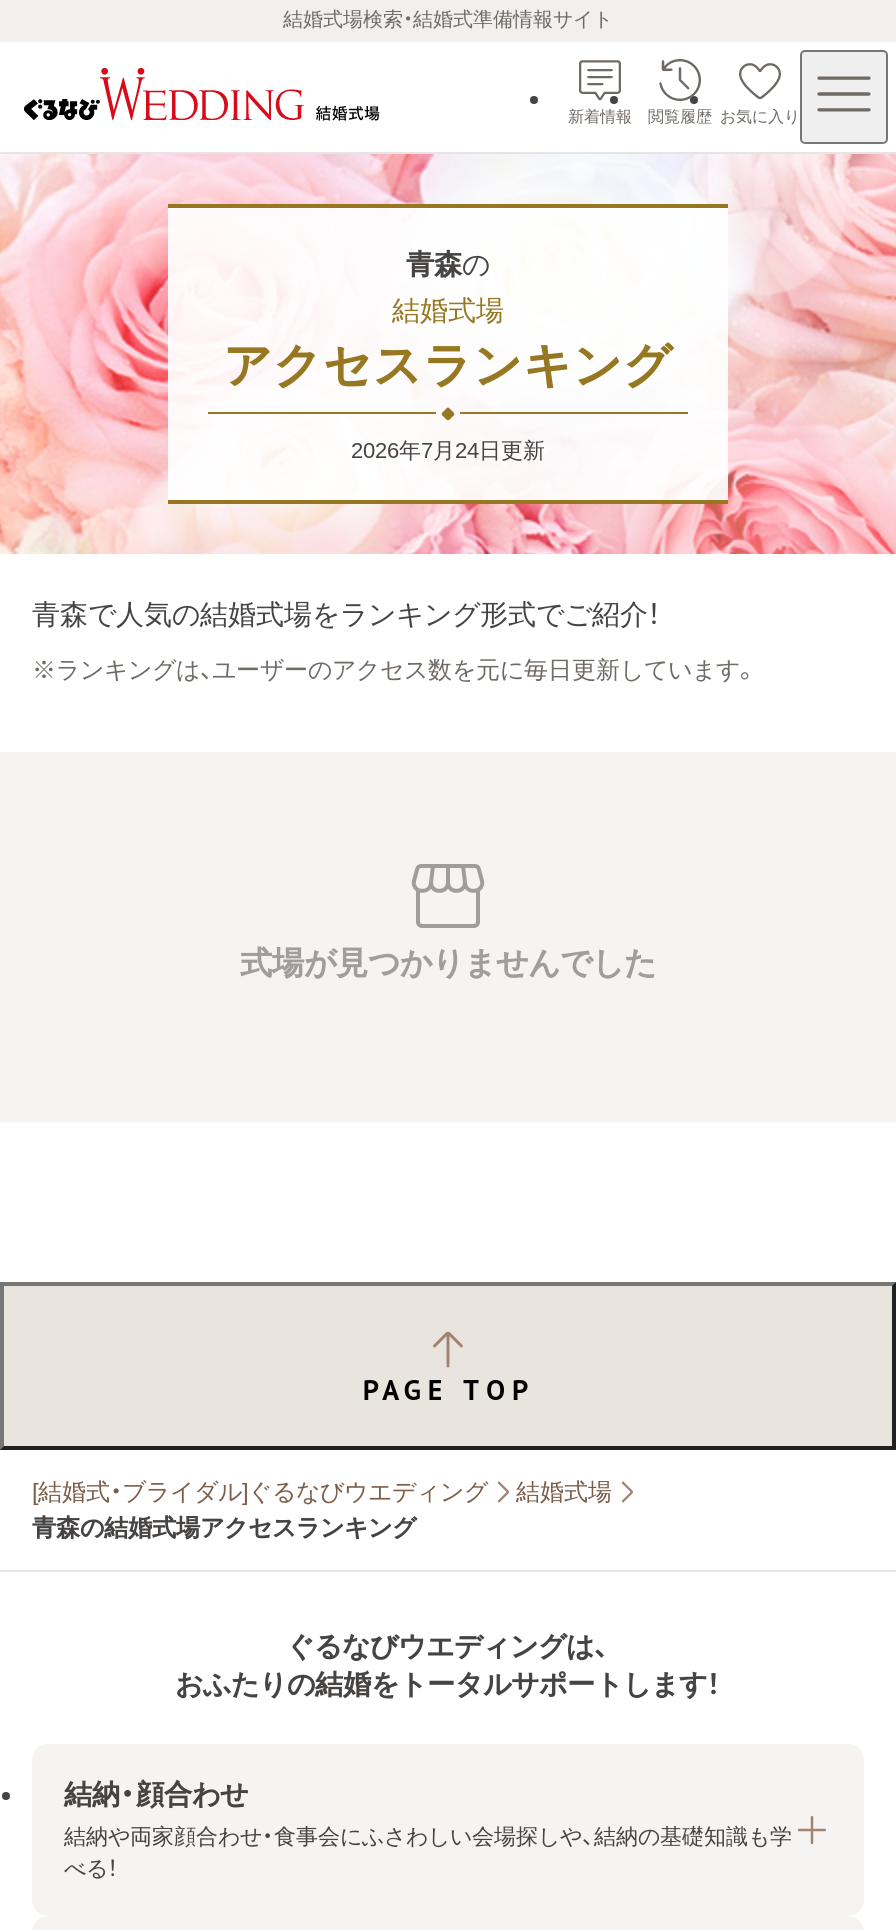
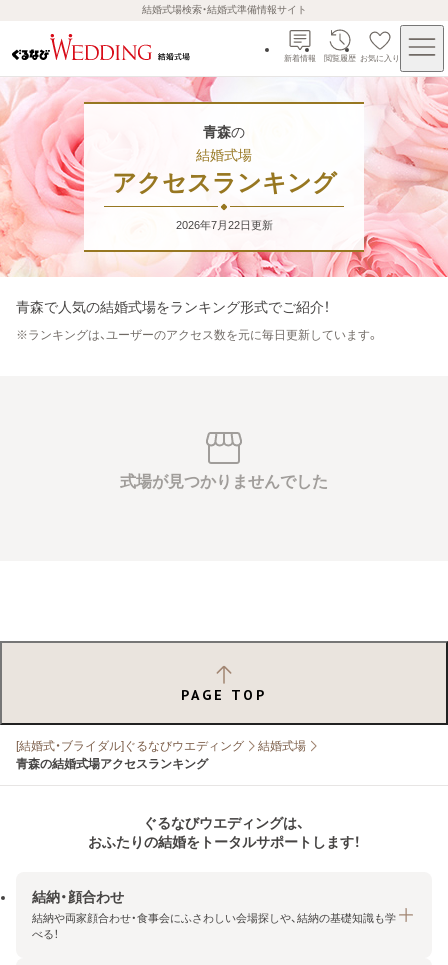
[351,437,545,461] 2026年7月24日更新 -> [175,218,272,230] 2026年7月22日更新

